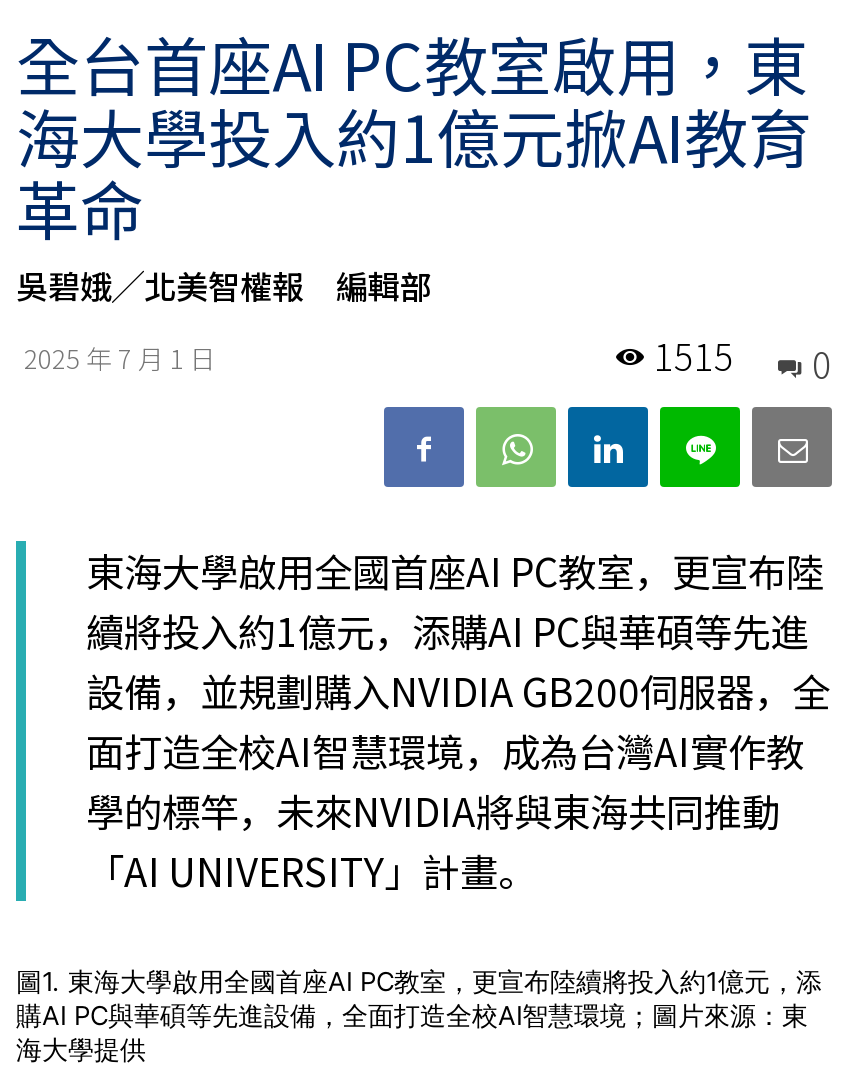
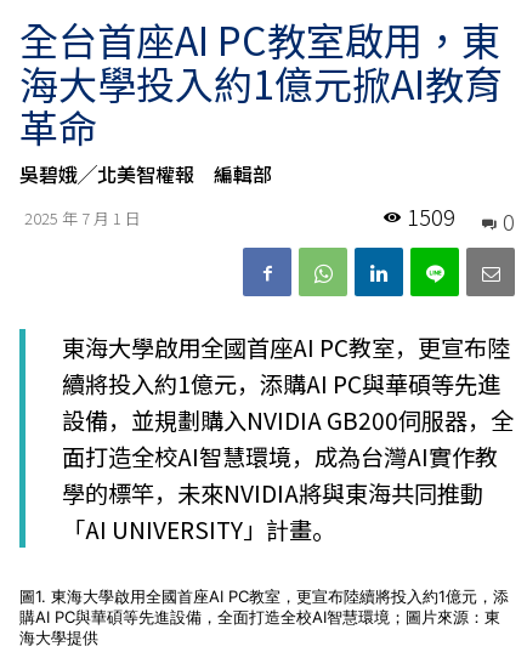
[654,329,832,389] 1515 0 -> [407,200,515,237] 1509 0

